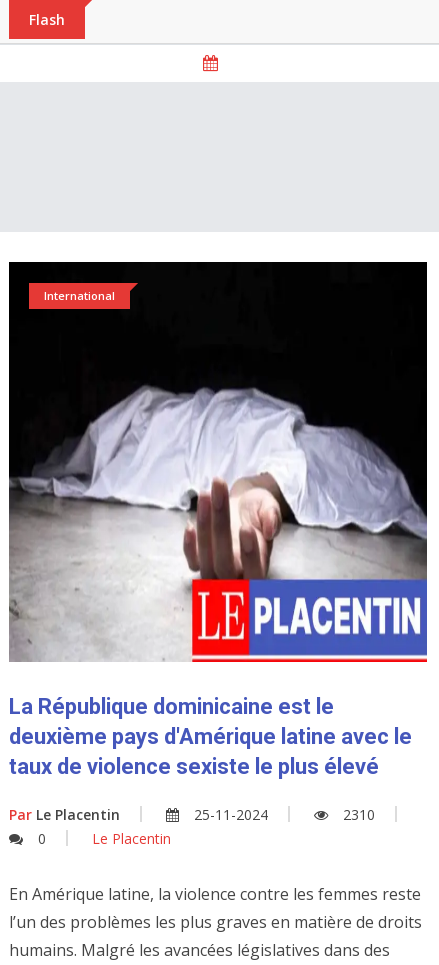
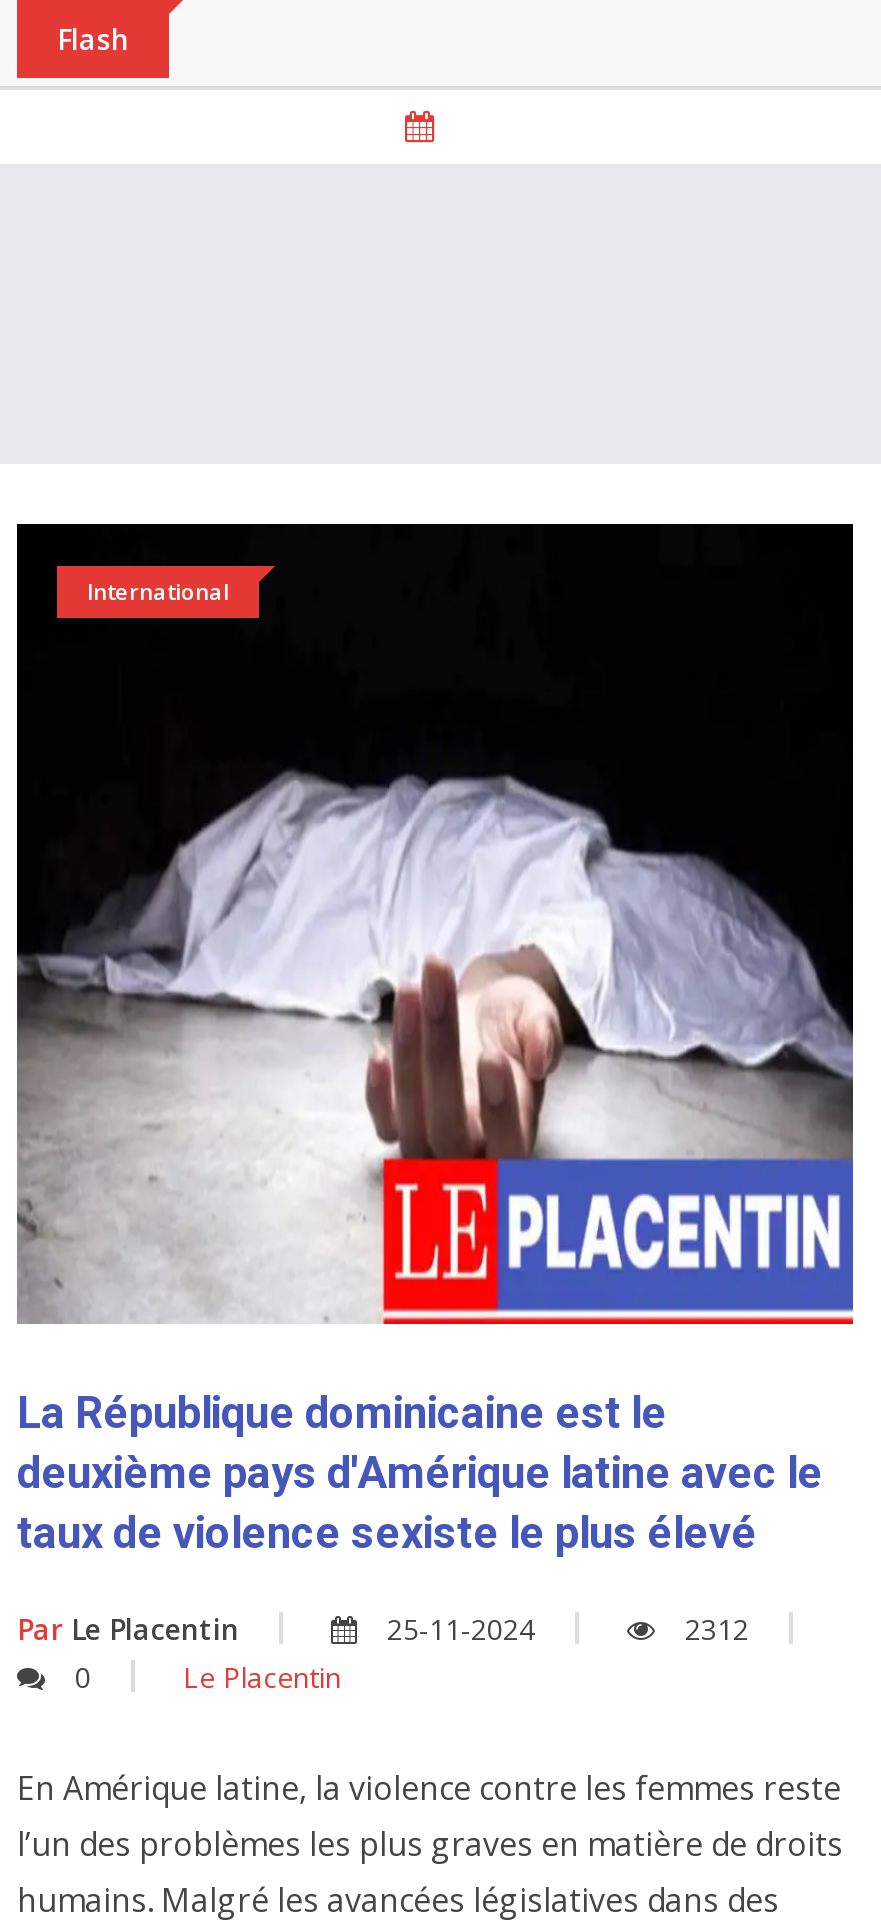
[343,805,375,824] 2310 -> [685,1610,749,1648] 2312

